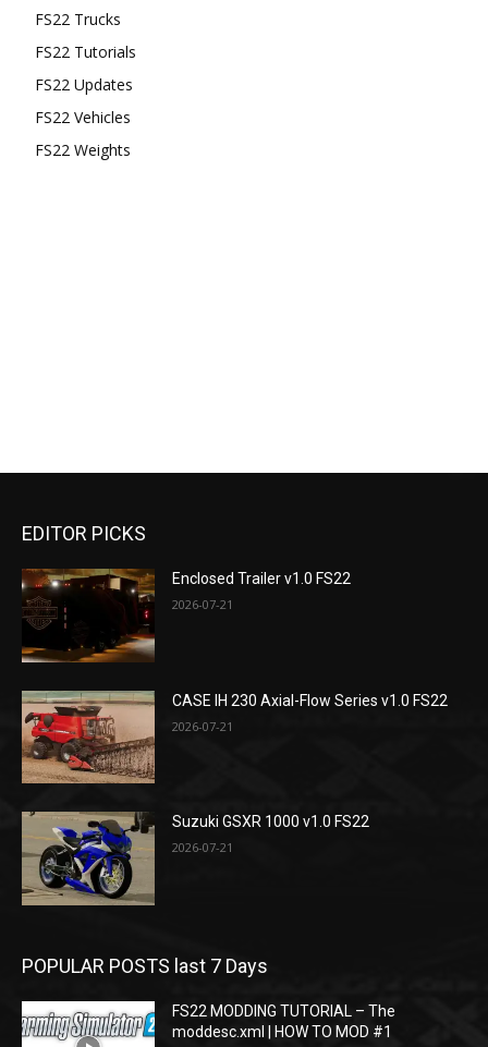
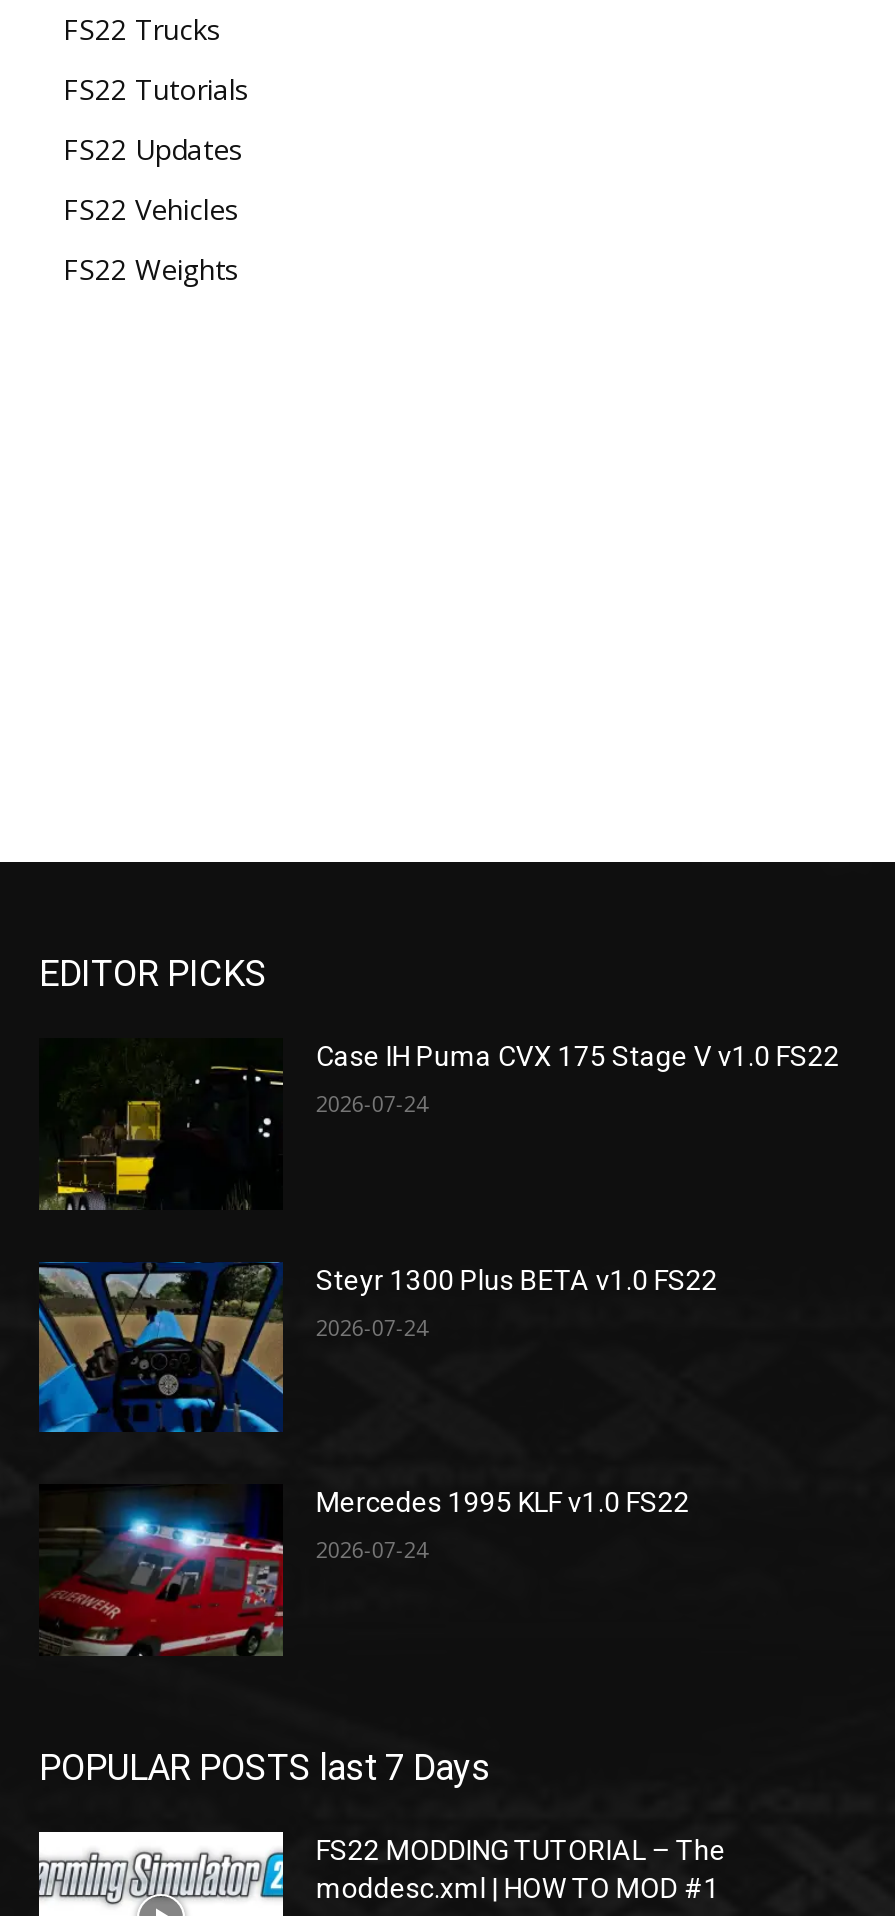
[21,568,351,663] [image] | Enclosed Trailer v1.0 FS22 -> [39,1038,840,1210] [image] | Case IH Puma CVX 175 Stage V v1.0 FS22
[173,596,234,612] 2026-07-21 -> [316,1088,428,1118] 2026-07-24
[21,690,448,784] [image] | CASE IH 230 Axial-Flow Series v1.0 FS22 -> [37,1262,718,1434] [image] | Steyr 1300 Plus BETA v1.0 FS22
[173,718,234,734] 2026-07-21 -> [316,1311,428,1341] 2026-07-24
[21,811,370,906] [image] | Suzuki GSXR 1000 v1.0 FS22 -> [39,1484,690,1656] [image] | Mercedes 1995 KLF v1.0 FS22
[173,839,234,856] 2026-07-21 -> [316,1535,428,1565] 2026-07-24

